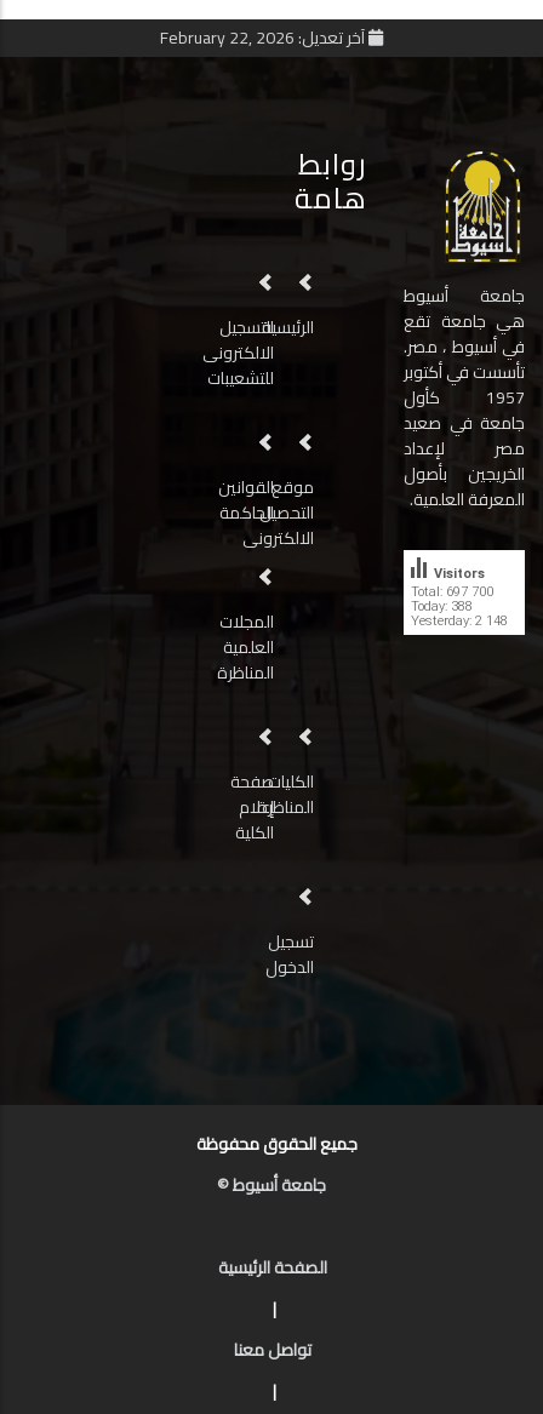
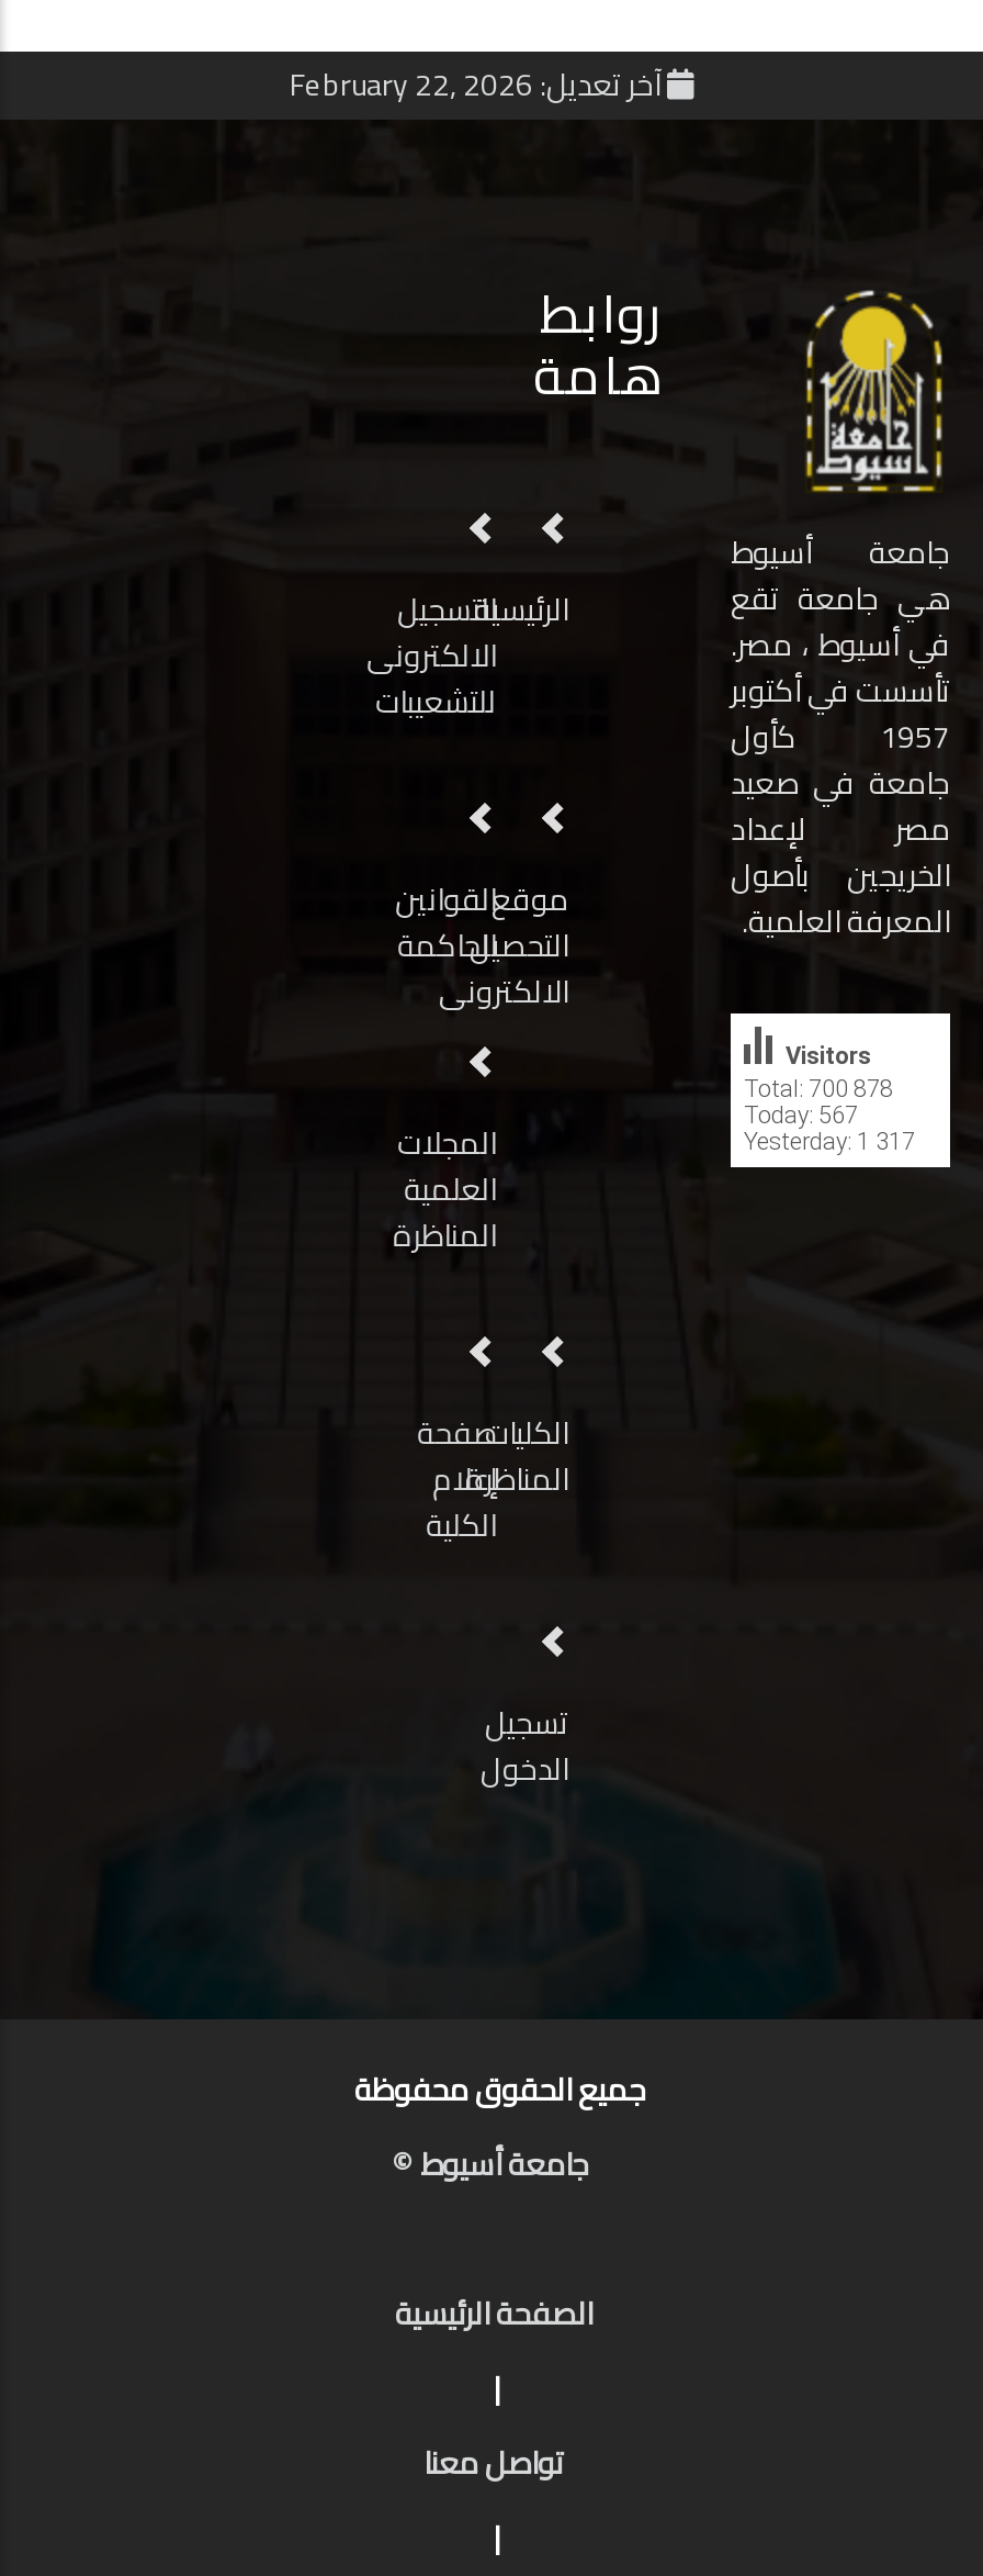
[411,584,493,599] Total: 697 700 -> [744,1074,893,1102] Total: 700 878
[411,598,473,614] Today: 388 -> [744,1100,858,1128] Today: 567
[411,613,508,628] Yesterday: 2 148 -> [744,1127,915,1154] Yesterday: 1 317

